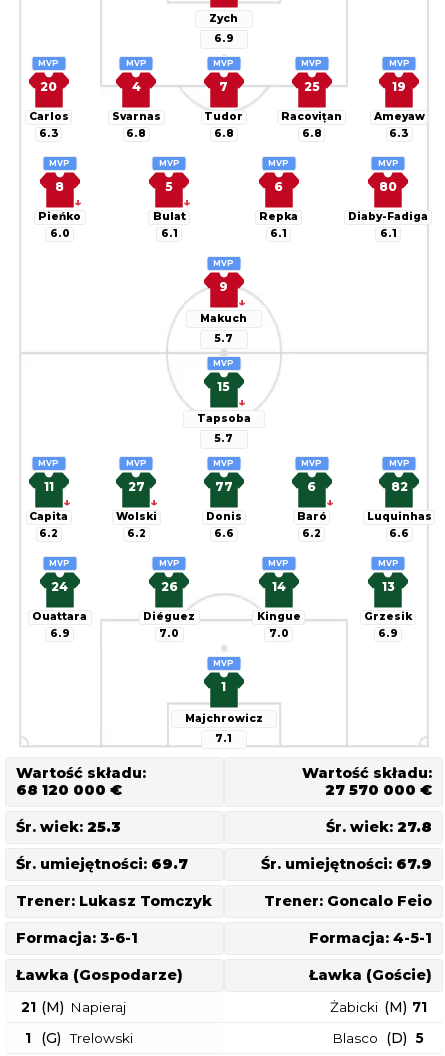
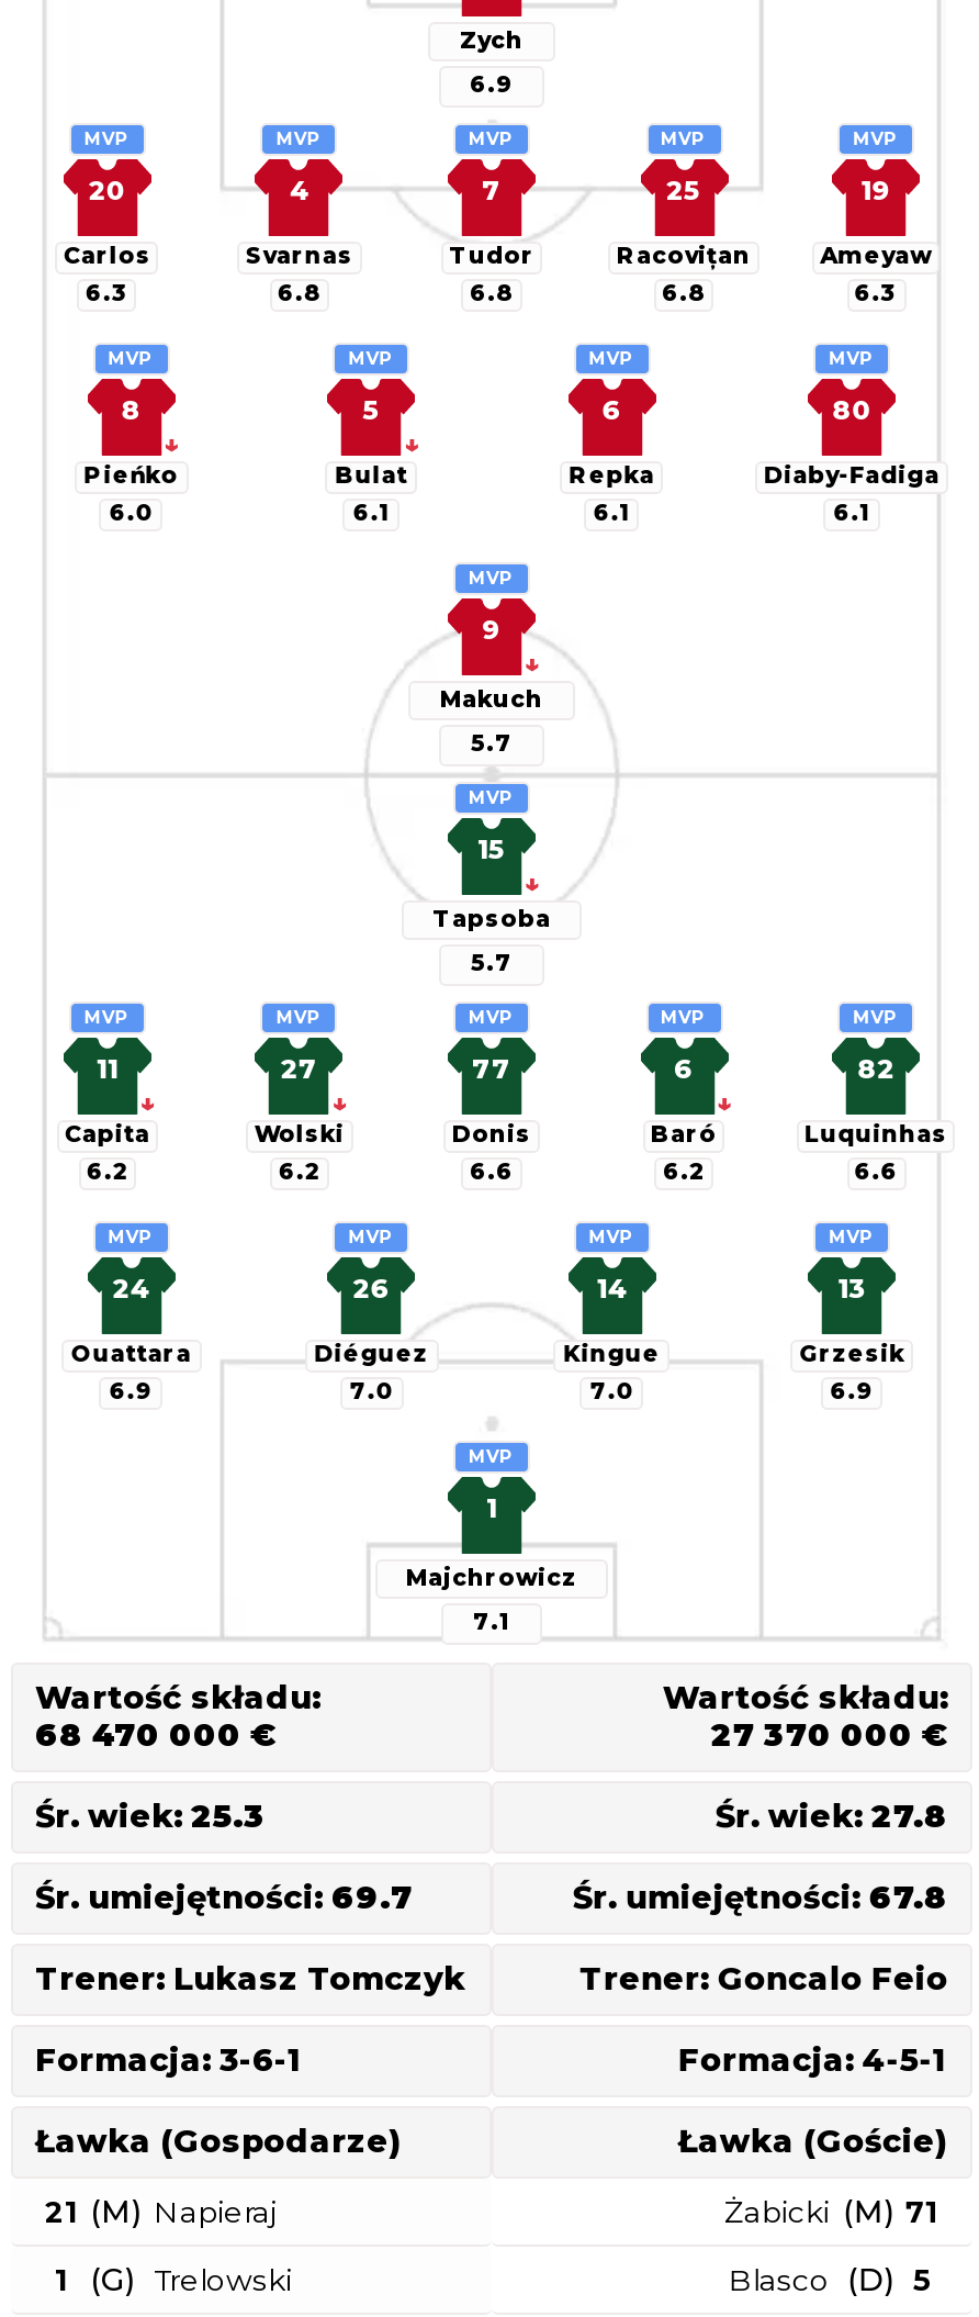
[16,781,122,799] 68 120 000 € -> [35,1715,277,1754] 68 470 000 €
[325,781,432,799] 27 570 000 € -> [711,1715,948,1754] 27 370 000 €
[261,855,432,873] Śr. umiejętności: 67.9 -> [573,1877,948,1917] Śr. umiejętności: 67.8

